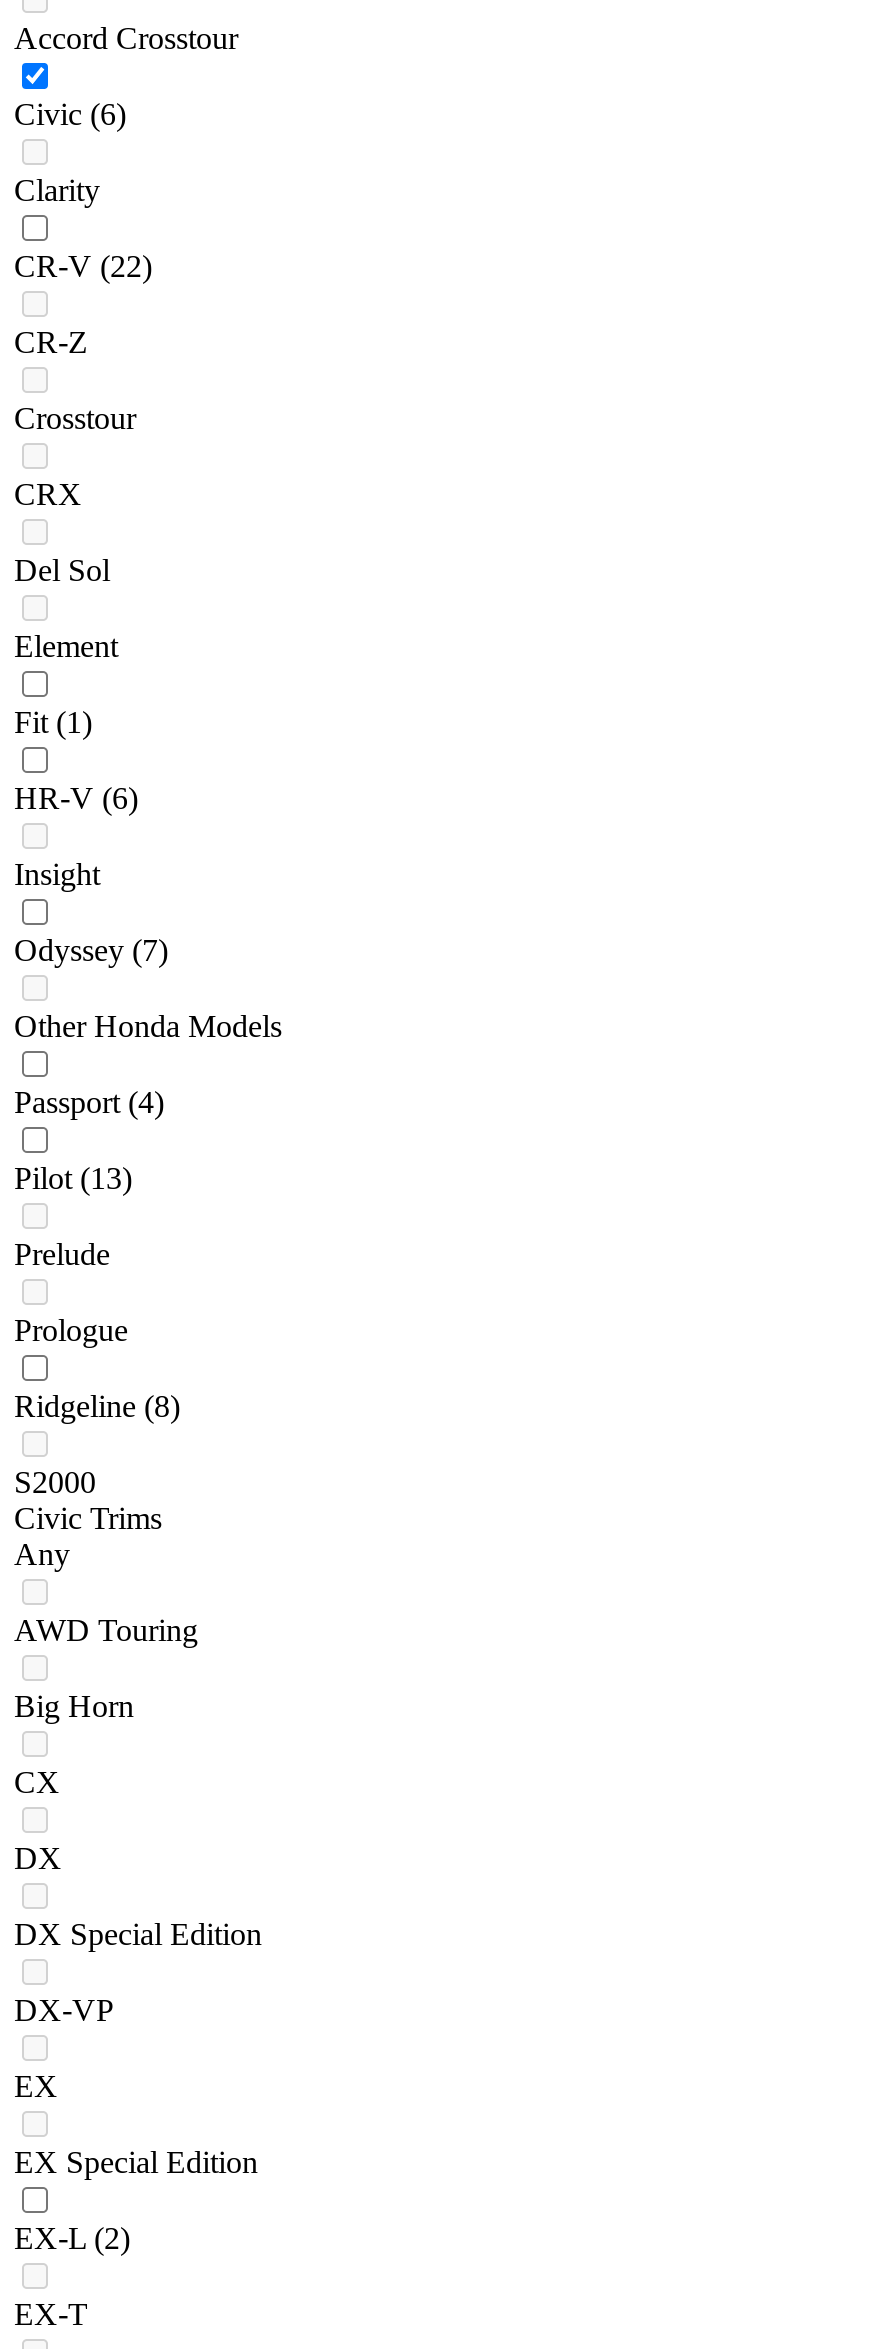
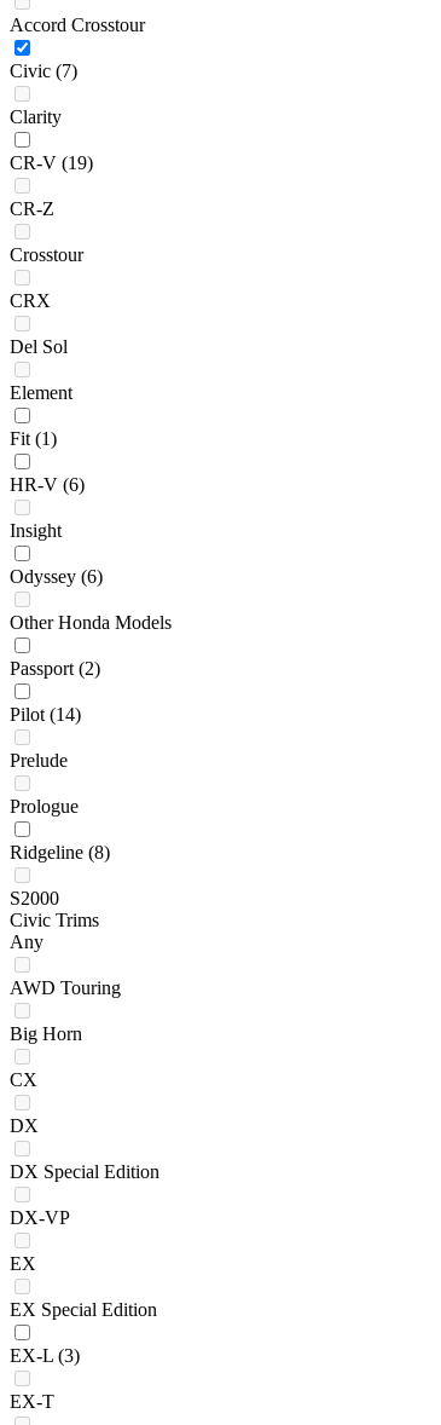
[14,98,126,132] Civic (6) -> [10,61,77,82] Civic (7)
[14,250,152,284] CR-V (22) -> [10,153,93,173] CR-V (19)
[14,934,168,968] Odyssey (7) -> [10,567,103,587] Odyssey (6)
[14,1086,164,1120] Passport (4) -> [10,659,100,679] Passport (2)
[14,1162,132,1196] Pilot (13) -> [10,705,81,725] Pilot (14)
[14,2222,130,2256] EX-L (2) -> [10,1346,80,1366] EX-L (3)

